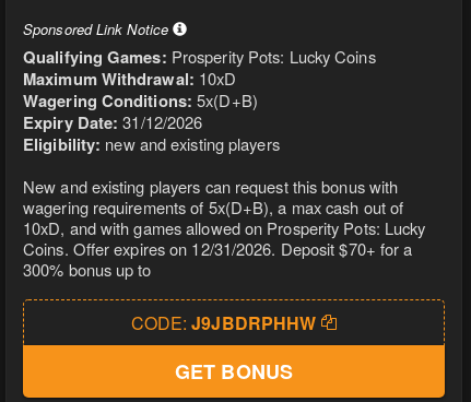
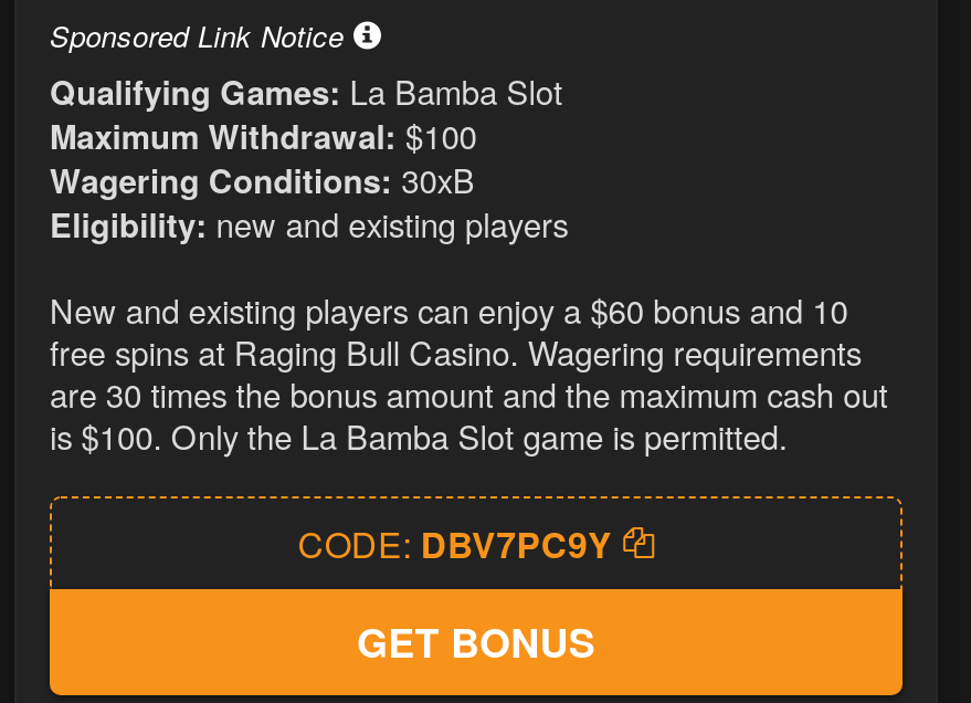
[23,45,375,134] Qualifying Games: Prosperity Pots: Lucky Coins | Maximum Withdrawal: 10xD | Wagering Conditions: 5x(D+B) | Expiry Date: 31/12/2026 -> [50,67,562,204] Qualifying Games: La Bamba Slot | Maximum Withdrawal: $100 | Wagering Conditions: 30xB
[23,175,426,281] New and existing players can request this bonus with | wagering requirements of 5x(D+B), a max cash out of | 10xD, and with games allowed on Prosperity Pots: Lucky | Coins. Offer expires on 12/31/2026. Deposit $70+ for a | 300% bonus up to -> [50,286,888,459] New and existing players can enjoy a $60 bonus and 10 | free spins at Raging Bull Casino. Wagering requirements | are 30 times the bonus amount and the maximum cash out | is $100. Only the La Bamba Slot game is permitted.
[131,310,316,335] CODE: J9JBDRPHHW -> [298,518,612,569] CODE: DBV7PC9Y

